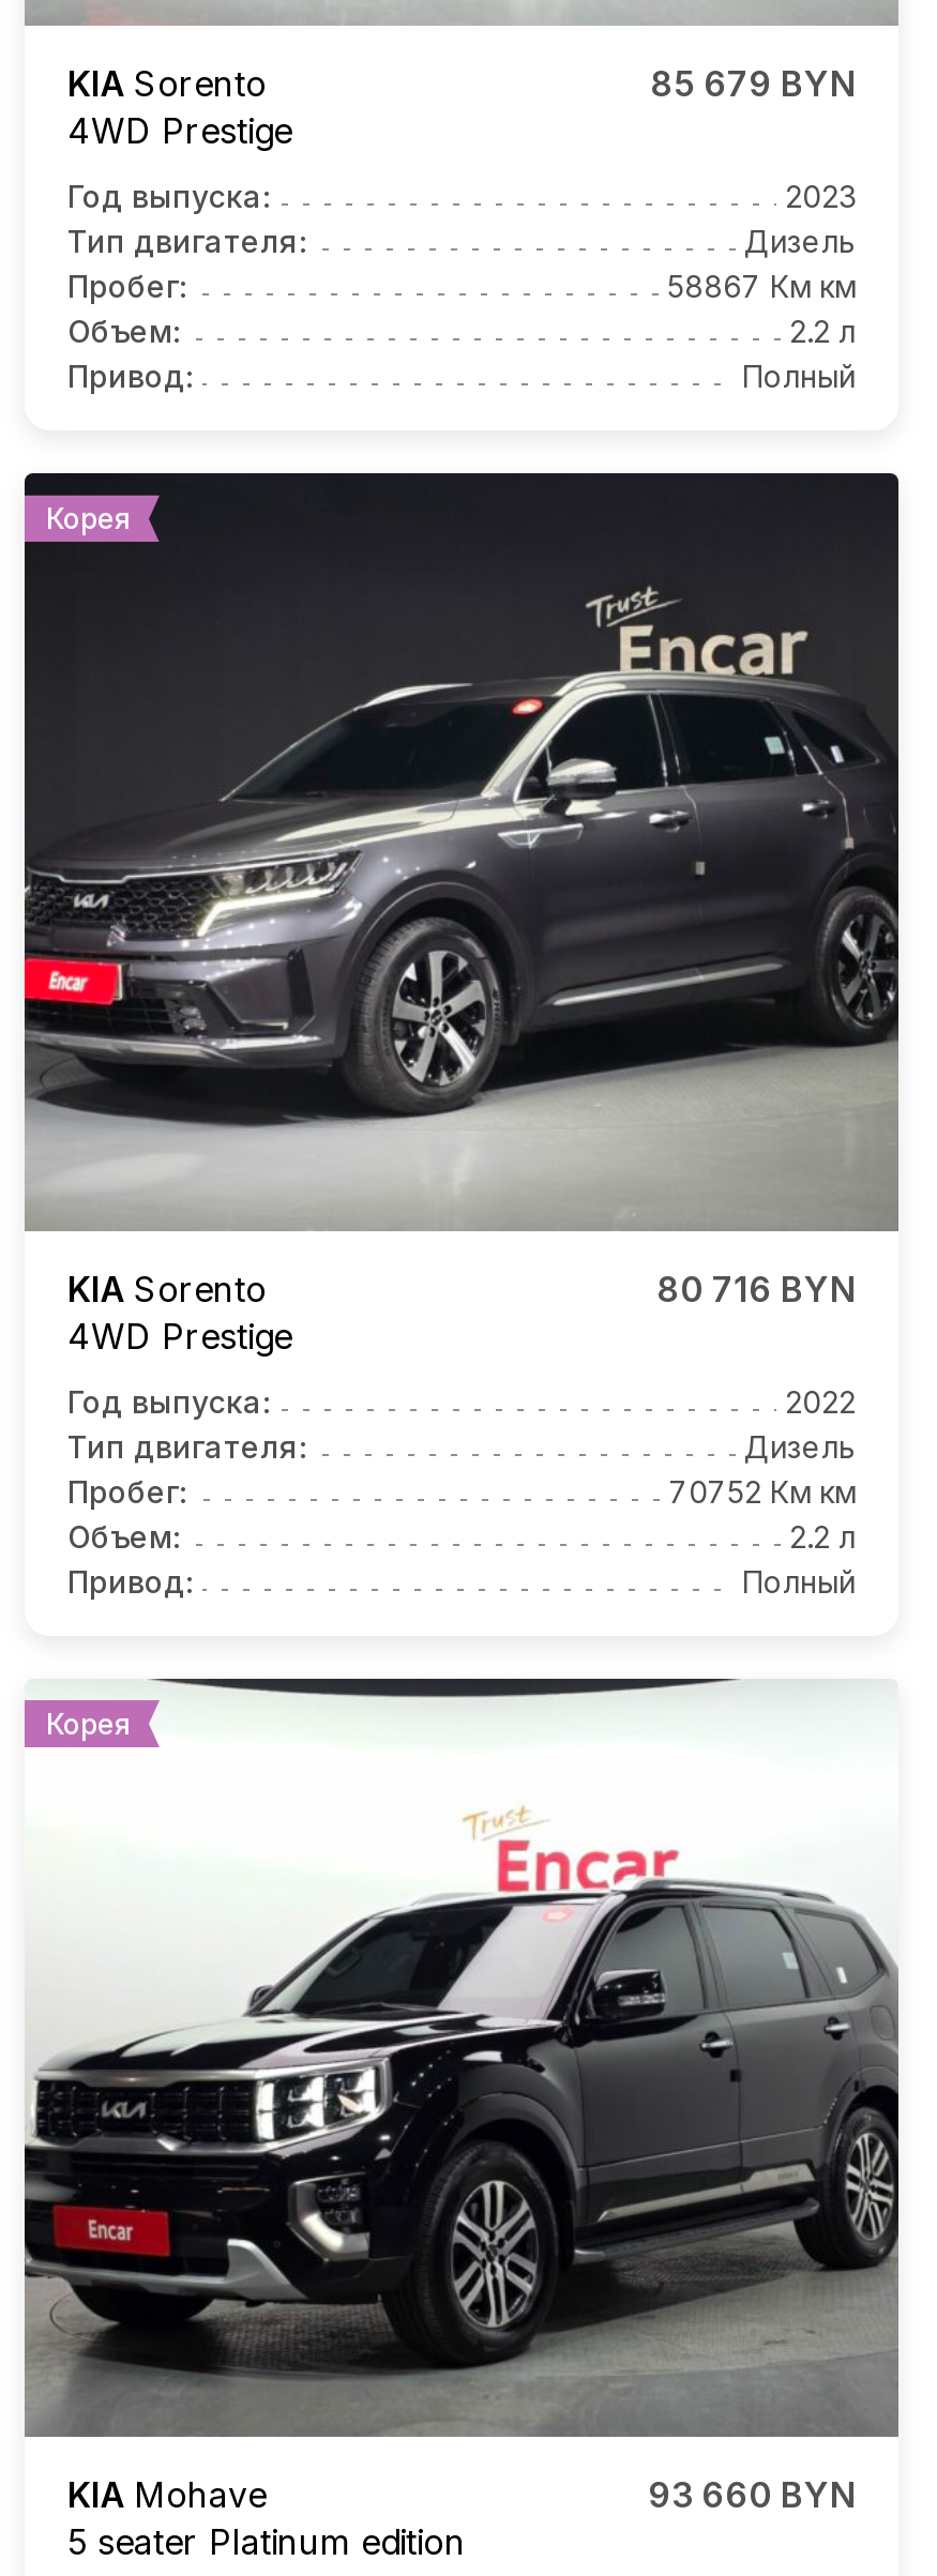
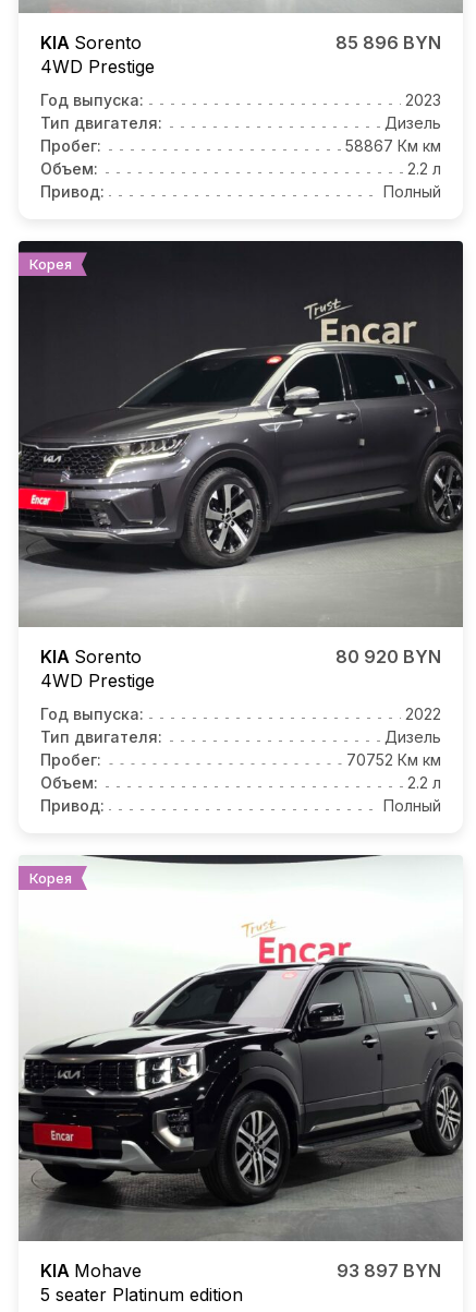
[650,63,856,106] 85 679 BYN -> [335,32,441,54] 85 896 BYN
[656,1268,856,1310] 80 716 BYN -> [335,646,441,667] 80 920 BYN
[648,2472,856,2515] 93 660 BYN -> [337,1259,441,1281] 93 897 BYN

